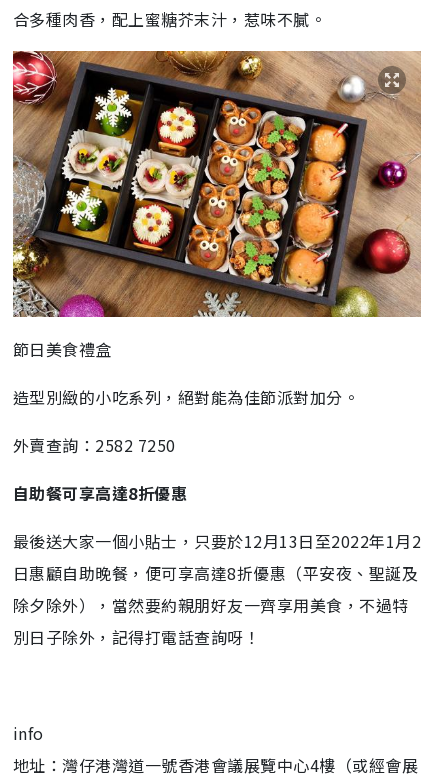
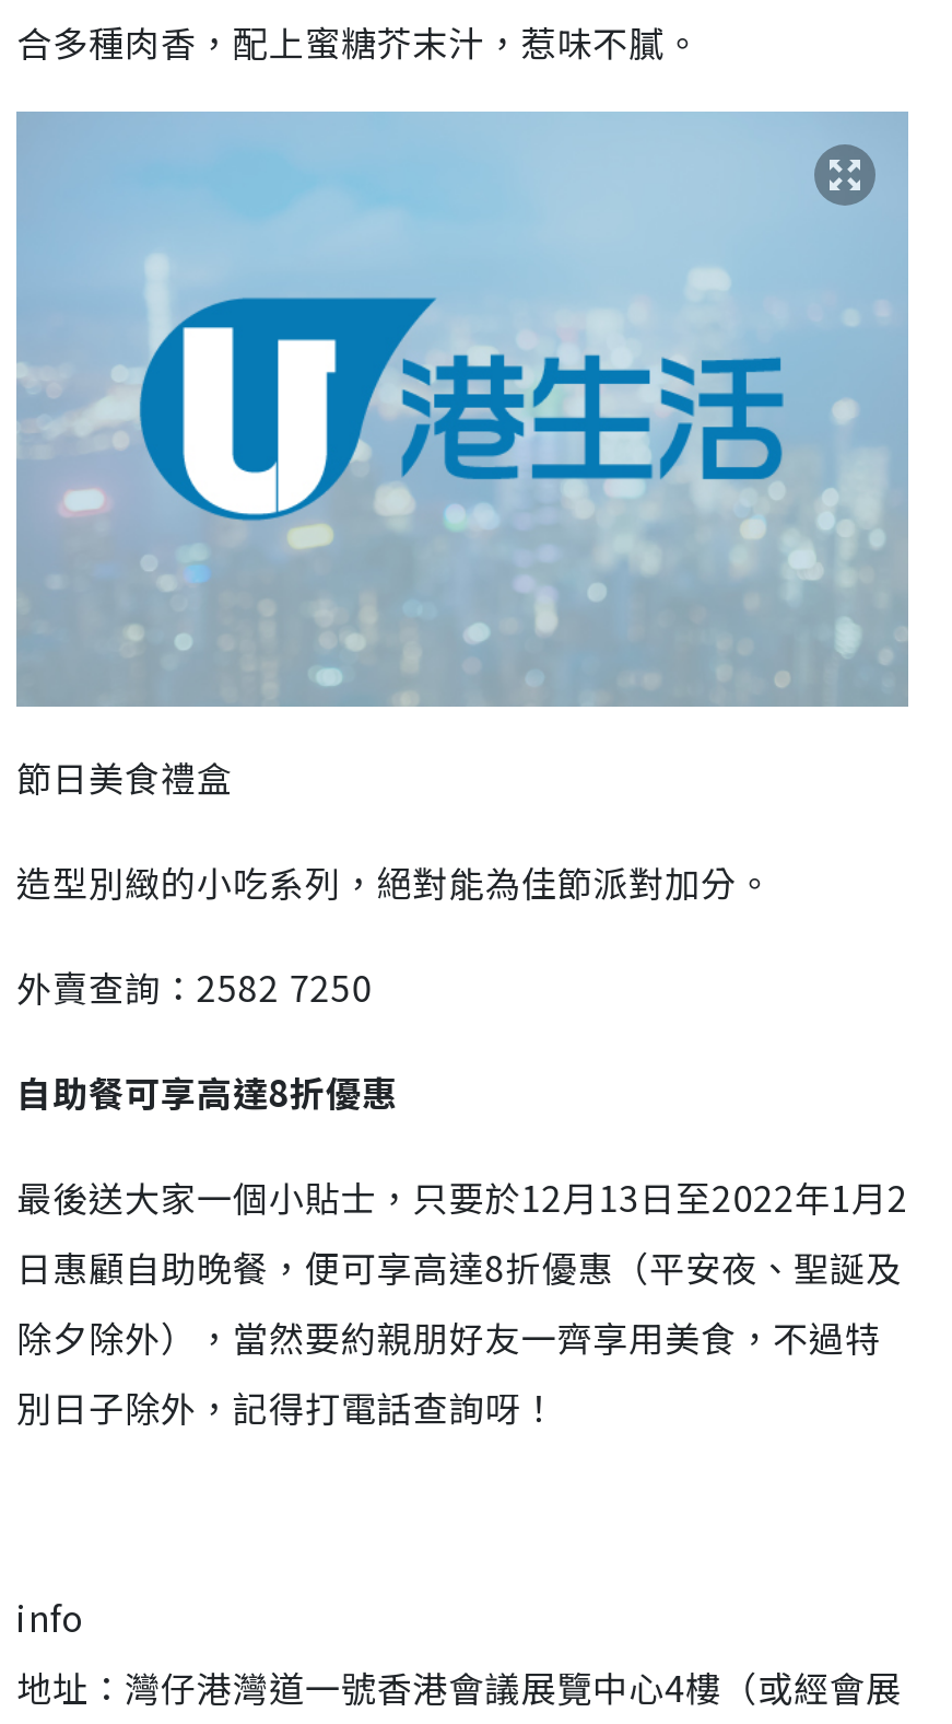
[12,50,422,318] [image] -> [14,109,908,707] [image]

